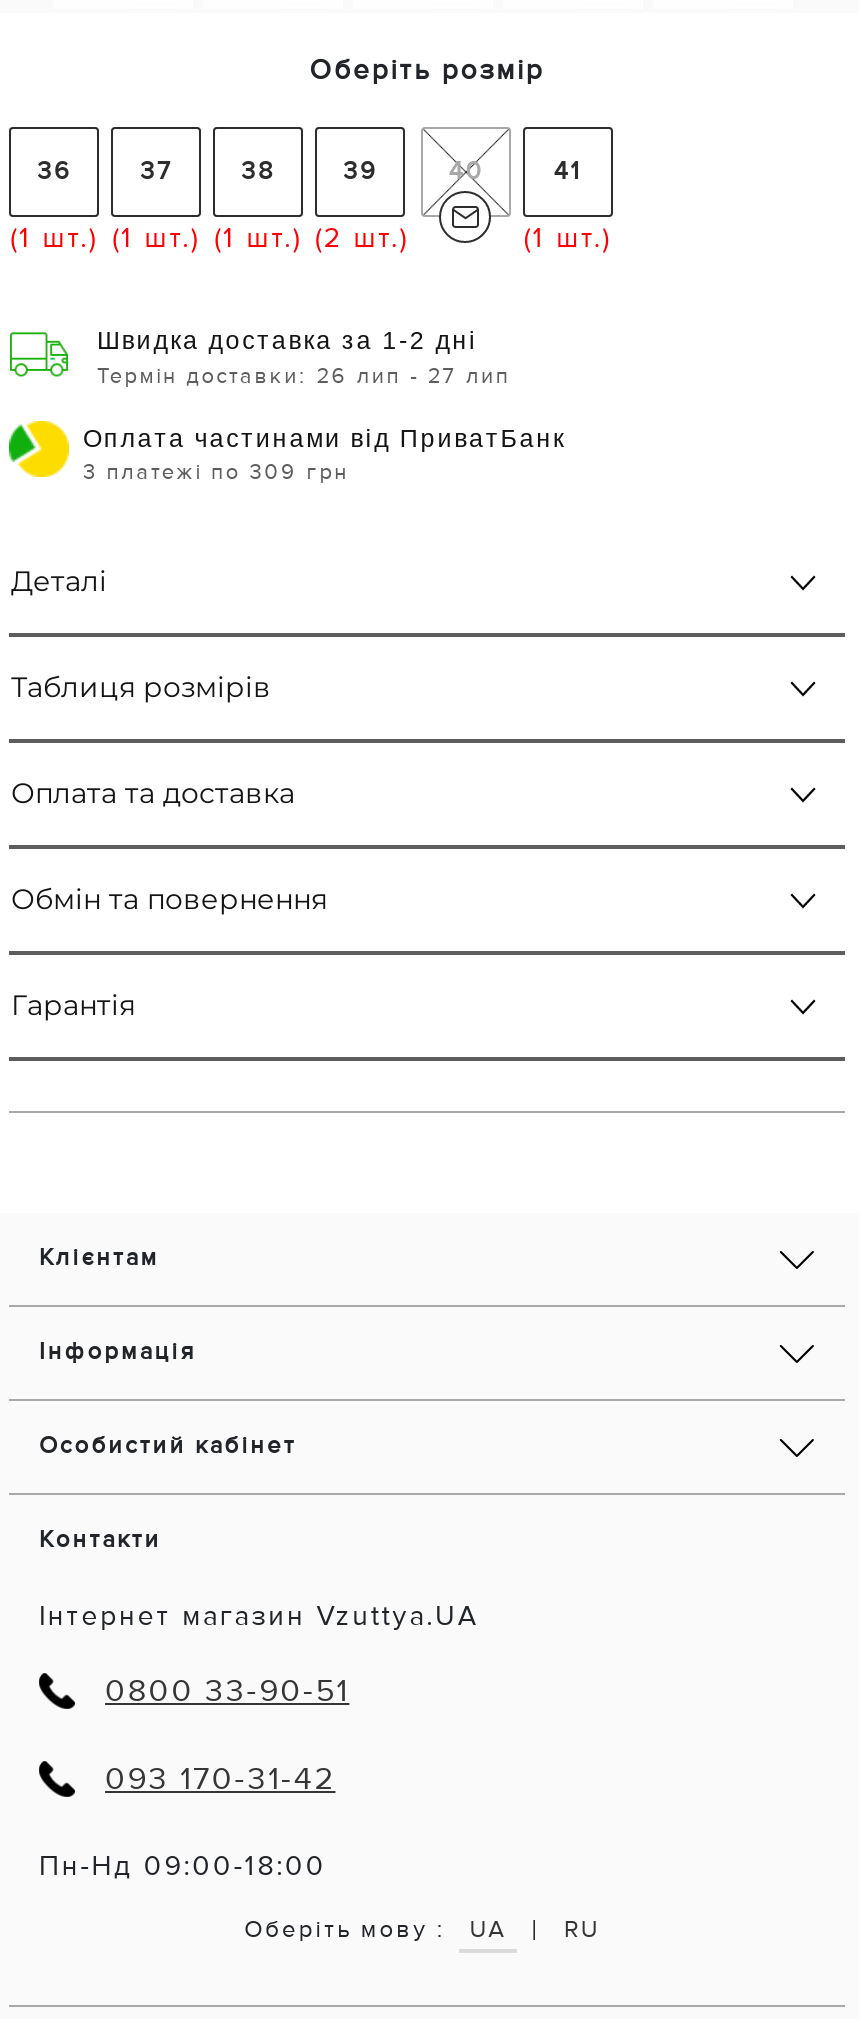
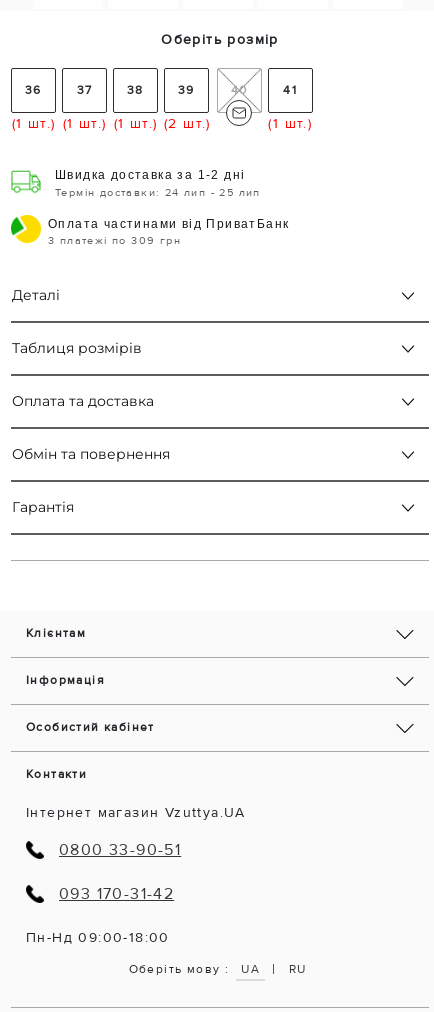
[97,364,511,390] Термін доставки: 26 лип - 27 лип -> [55,186,261,199] Термін доставки: 24 лип - 25 лип

